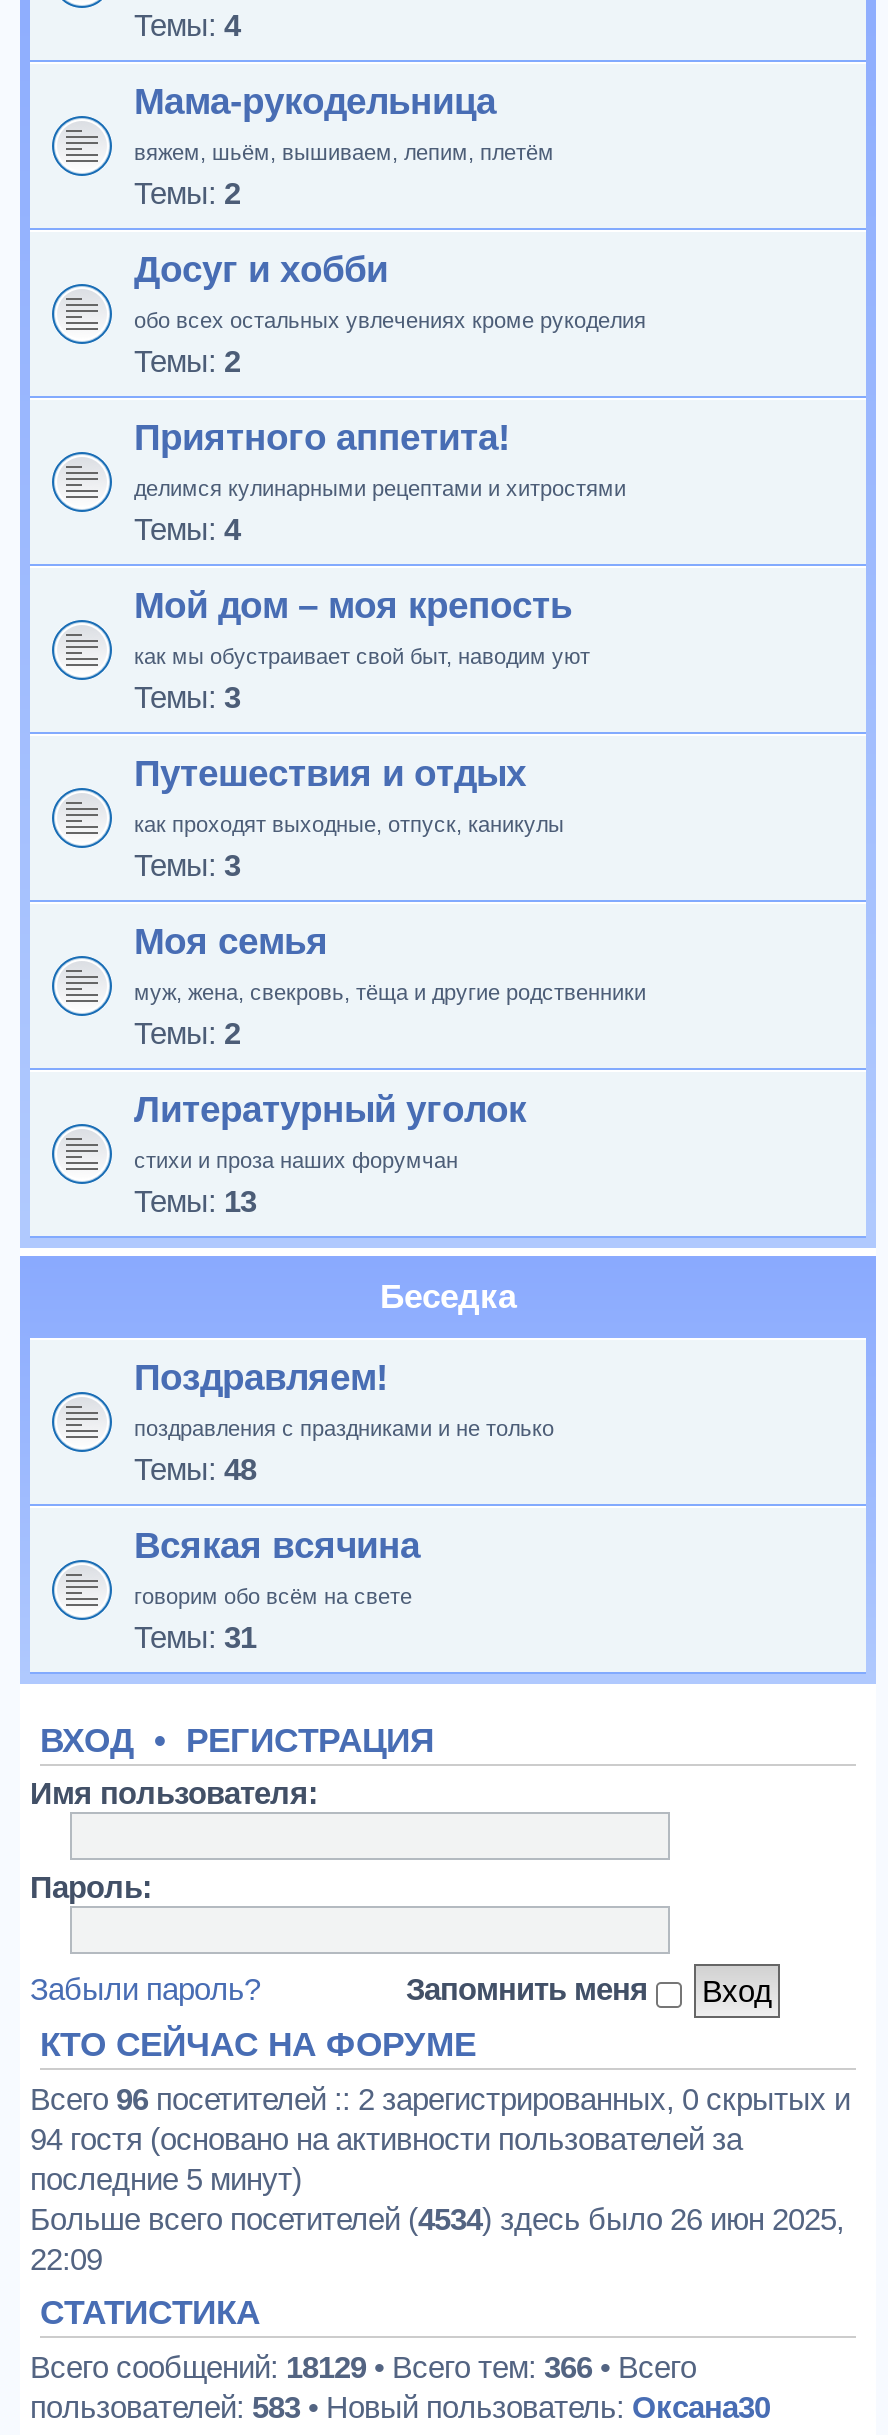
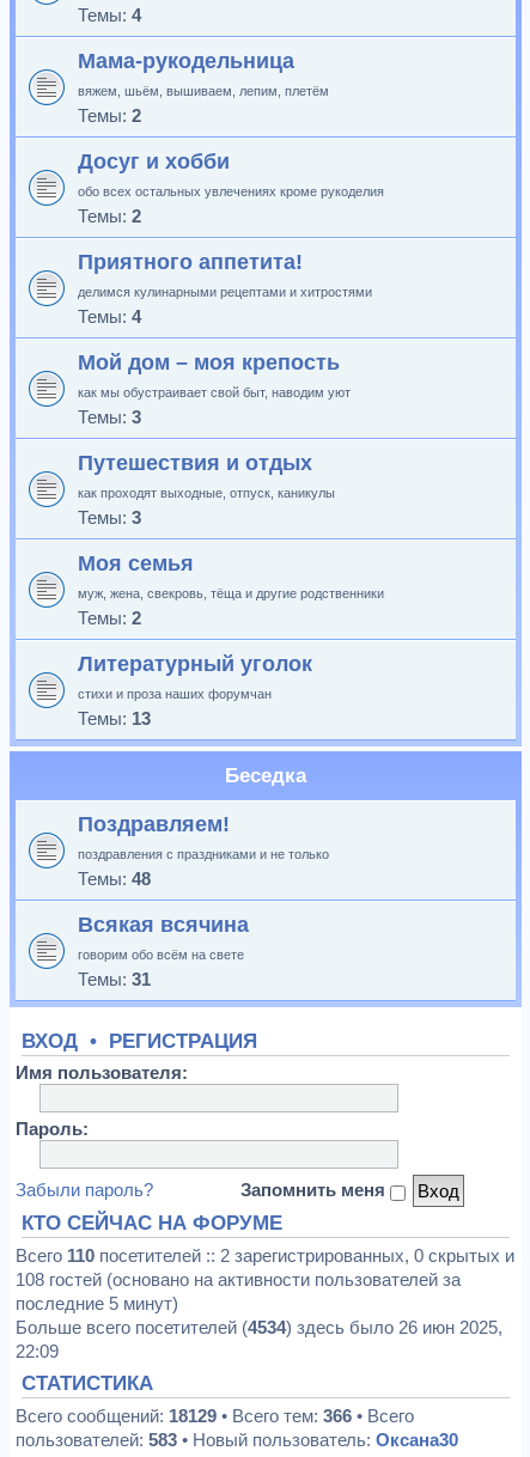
[30,2082,850,2116] Всего 96 посетителей :: 2 зарегистрированных, 0 скрытых и -> [16,1245,514,1266] Всего 110 посетителей :: 2 зарегистрированных, 0 скрытых и
[30,2122,742,2156] 94 гостя (основано на активности пользователей за -> [16,1269,461,1290] 108 гостей (основано на активности пользователей за

